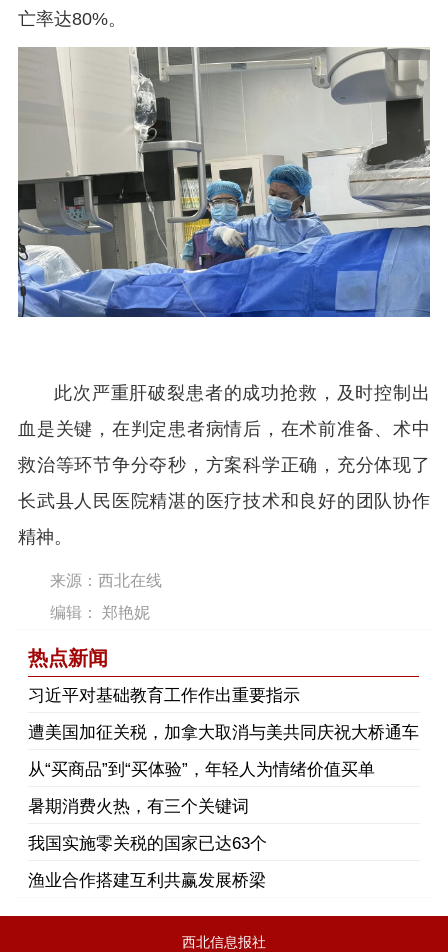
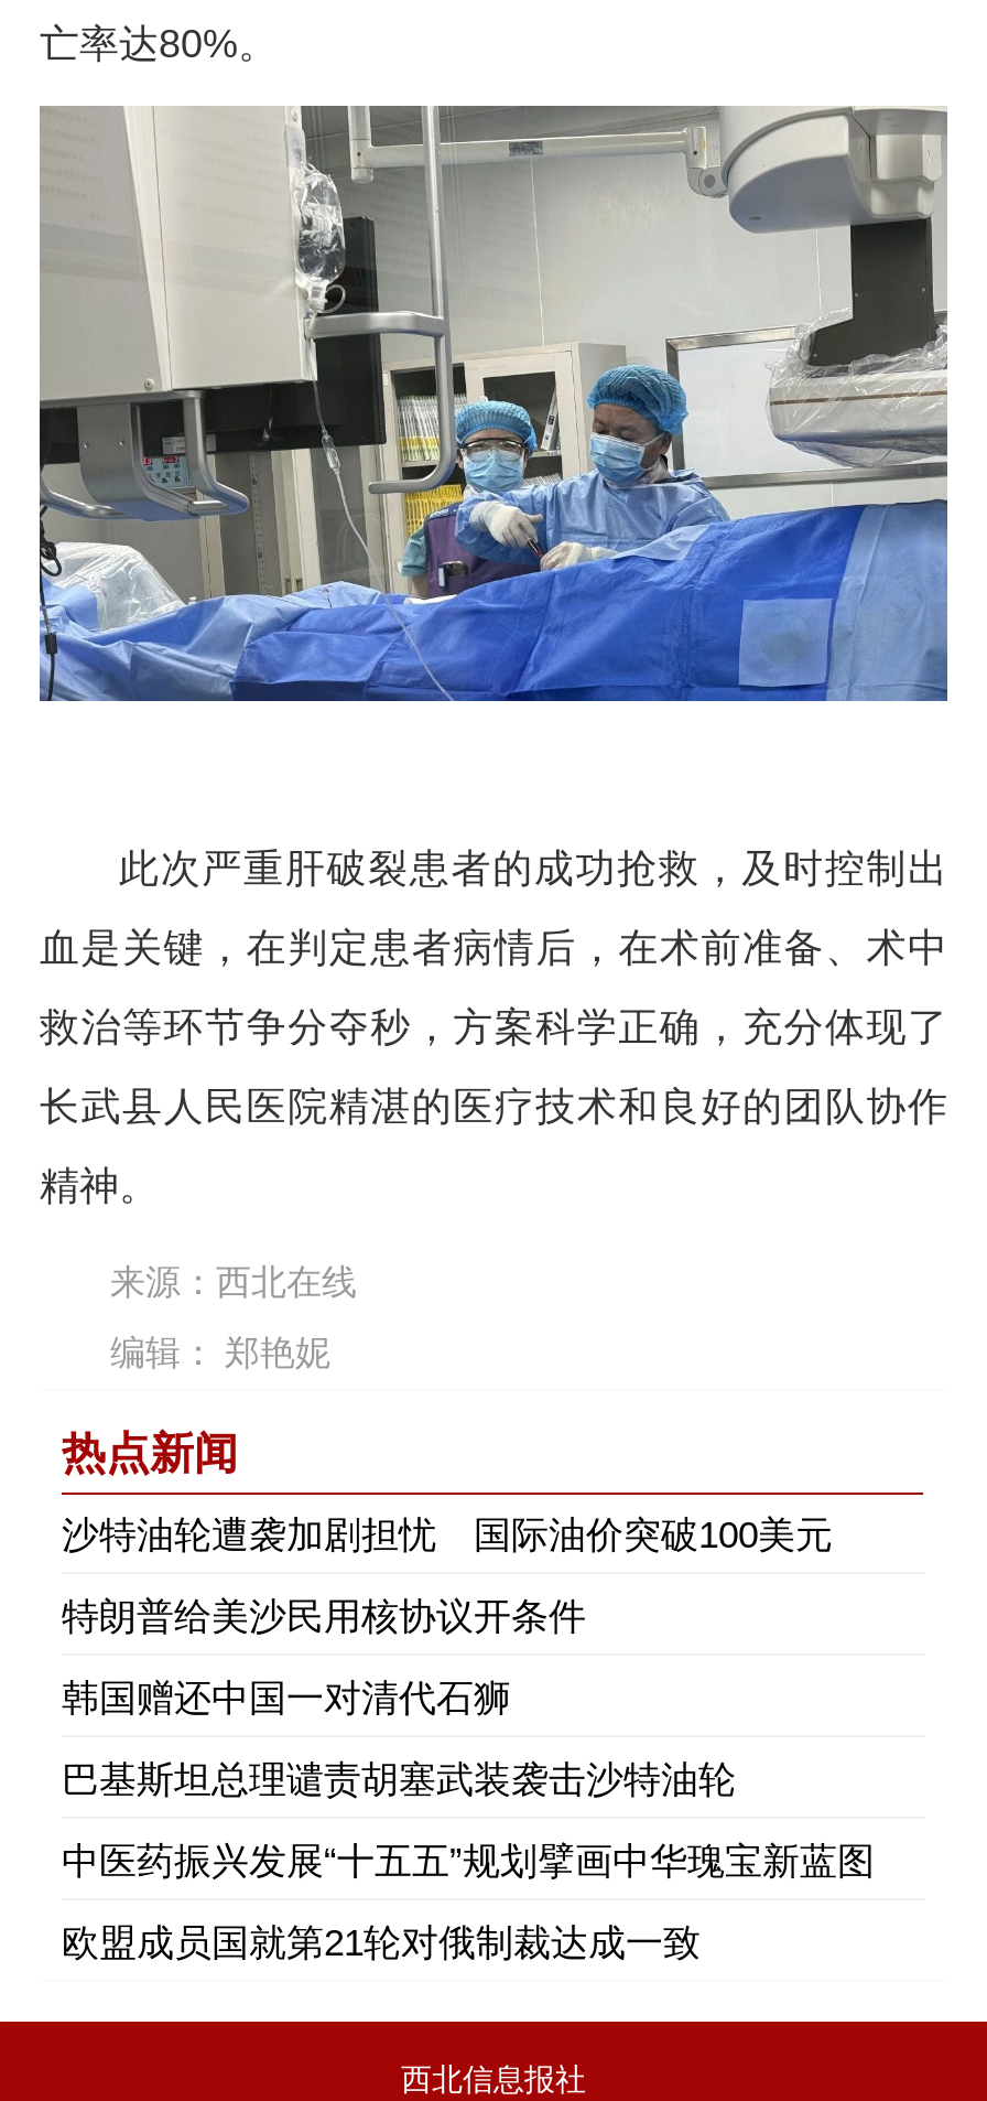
[28,686,300,705] 习近平对基础教育工作作出重要指示 -> [62,1514,833,1556] 沙特油轮遭袭加剧担忧 国际油价突破100美元
[28,723,419,742] 遭美国加征关税，加拿大取消与美共同庆祝大桥通车 -> [62,1596,586,1638] 特朗普给美沙民用核协议开条件
[28,760,375,779] 从“买商品”到“买体验”，年轻人为情绪价值买单 -> [62,1677,511,1719] 韩国赠还中国一对清代石狮
[28,797,249,816] 暑期消费火热，有三个关键词 -> [62,1759,736,1801] 巴基斯坦总理谴责胡塞武装袭击沙特油轮
[28,834,267,853] 我国实施零关税的国家已达63个 -> [62,1841,875,1883] 中医药振兴发展“十五五”规划擘画中华瑰宝新蓝图
[28,871,266,890] 渔业合作搭建互利共赢发展桥梁 -> [62,1922,701,1964] 欧盟成员国就第21轮对俄制裁达成一致

